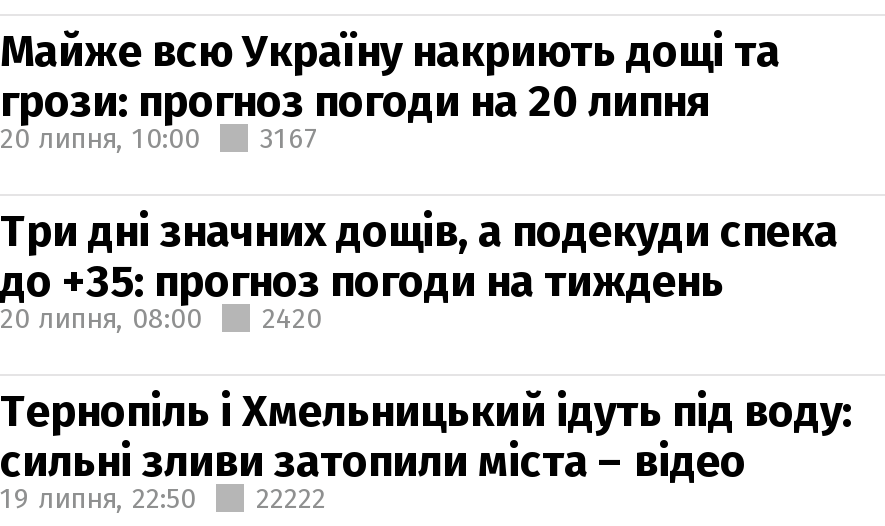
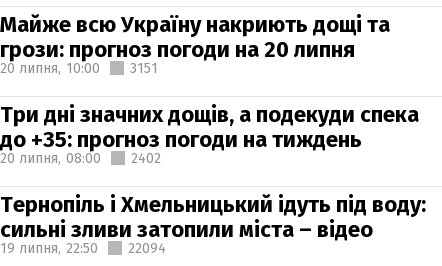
[0,121,318,155] 20 липня, 10:00 3167 -> [0,59,158,76] 20 липня, 10:00 3151
[0,301,322,335] 20 липня, 08:00 2420 -> [0,149,161,166] 20 липня, 08:00 2402
[0,481,326,515] 19 липня, 22:50 22222 -> [0,239,166,256] 19 липня, 22:50 22094

